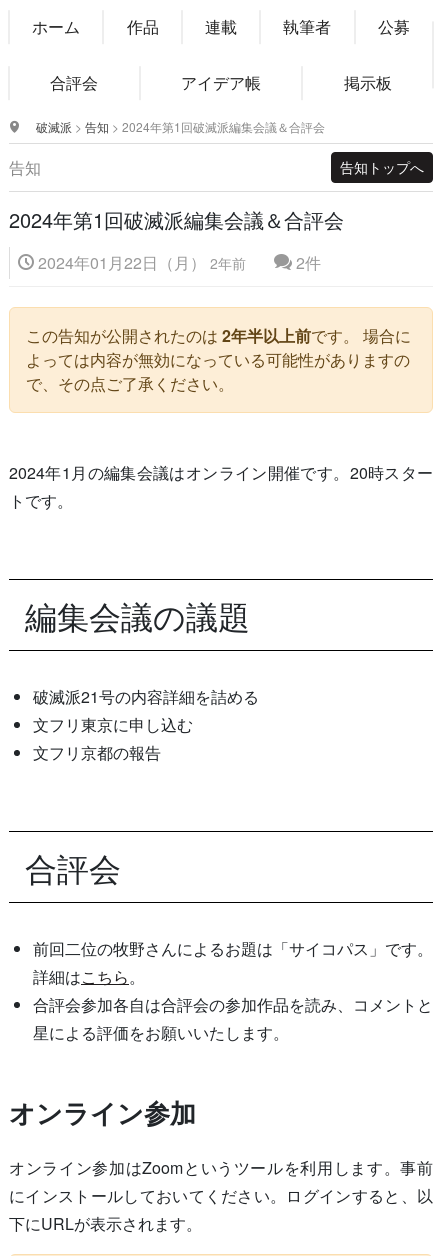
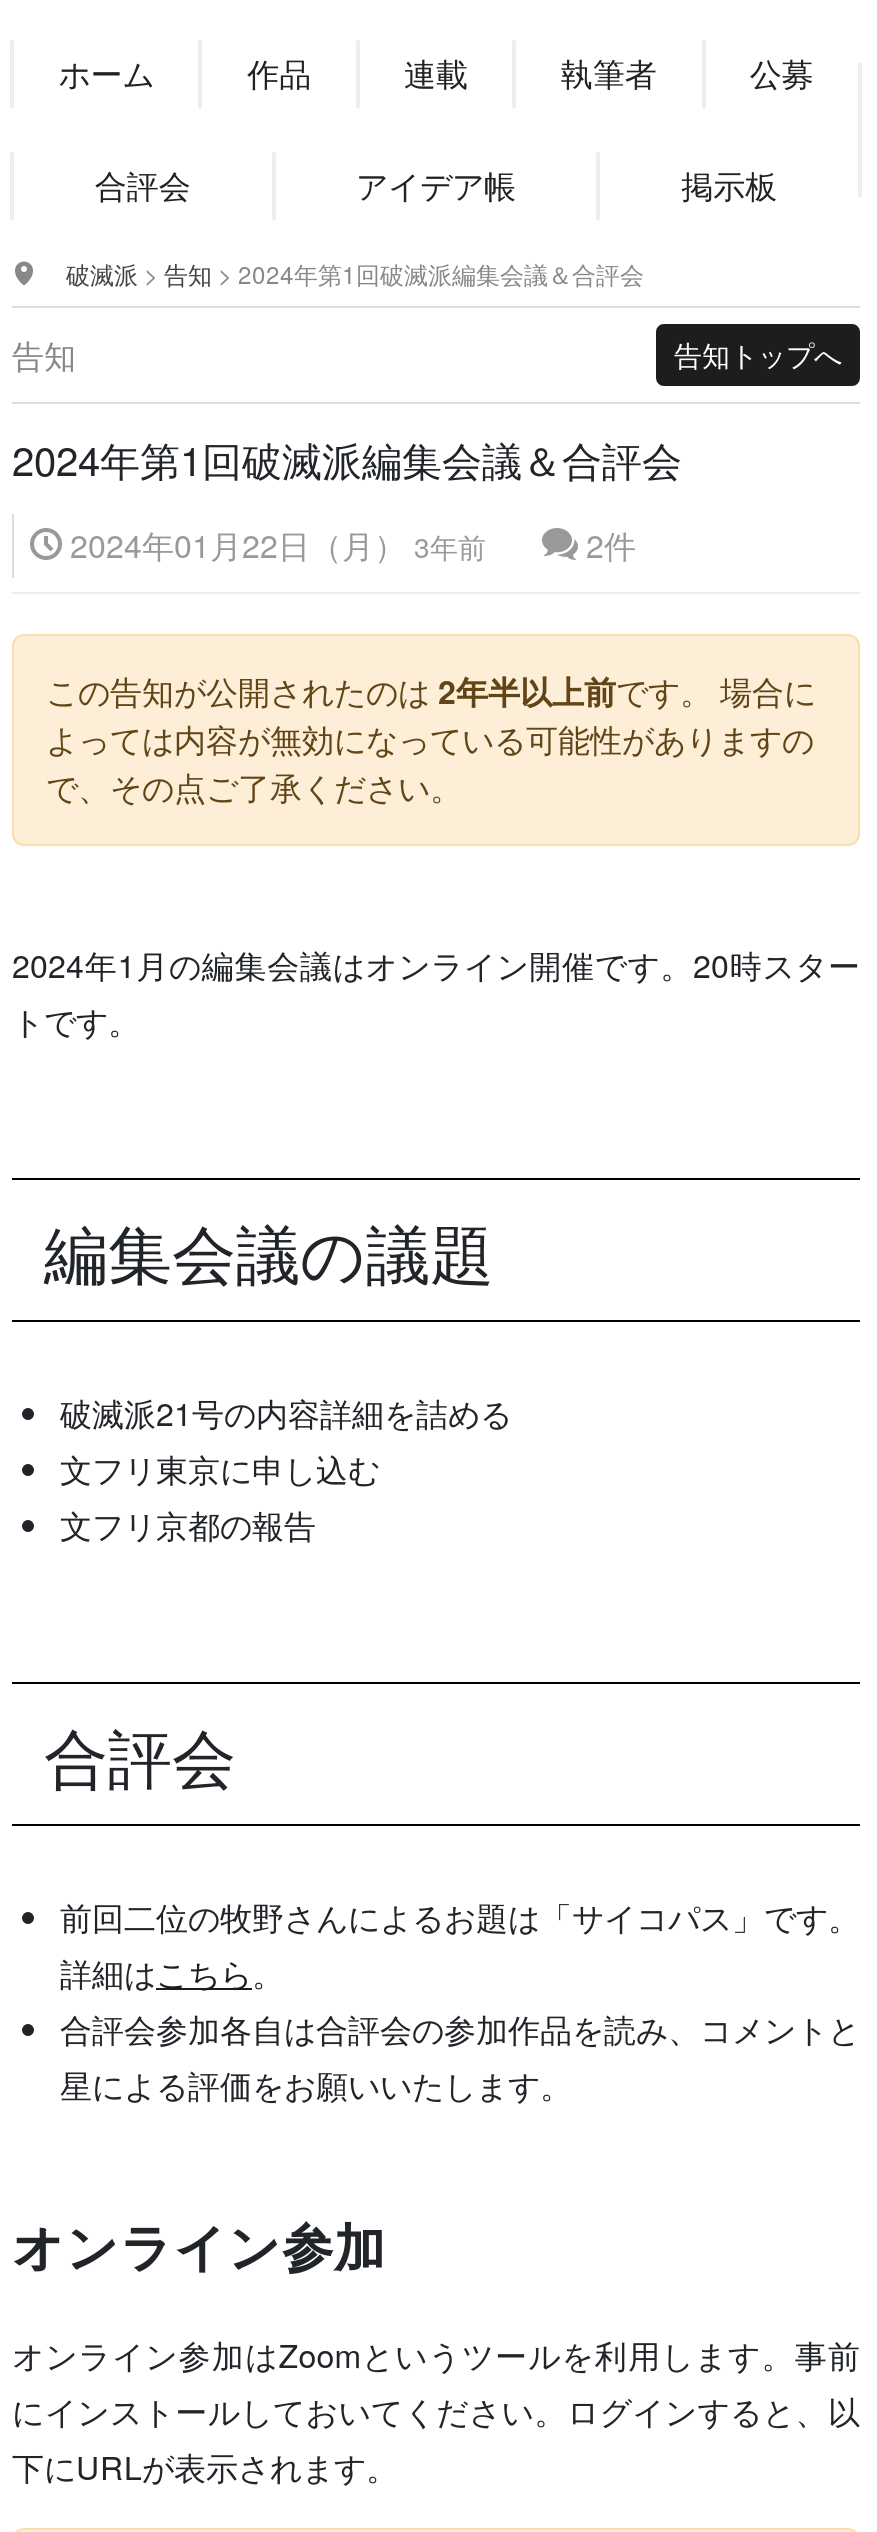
[38,251,246,274] 2024年01月22日（月） 2年前 -> [70,522,486,568] 2024年01月22日（月） 3年前

